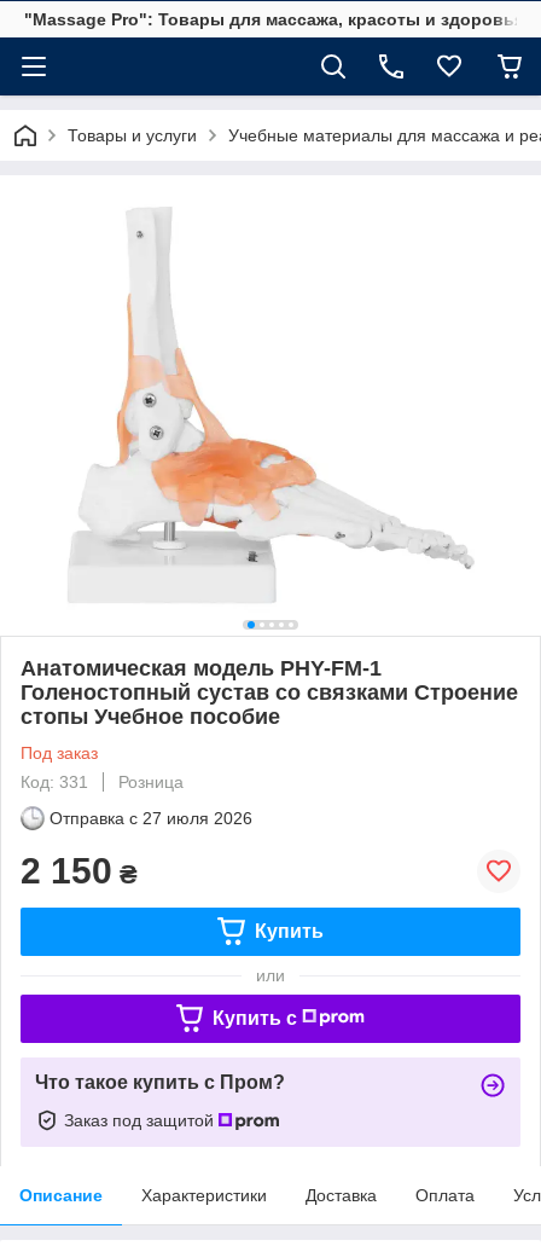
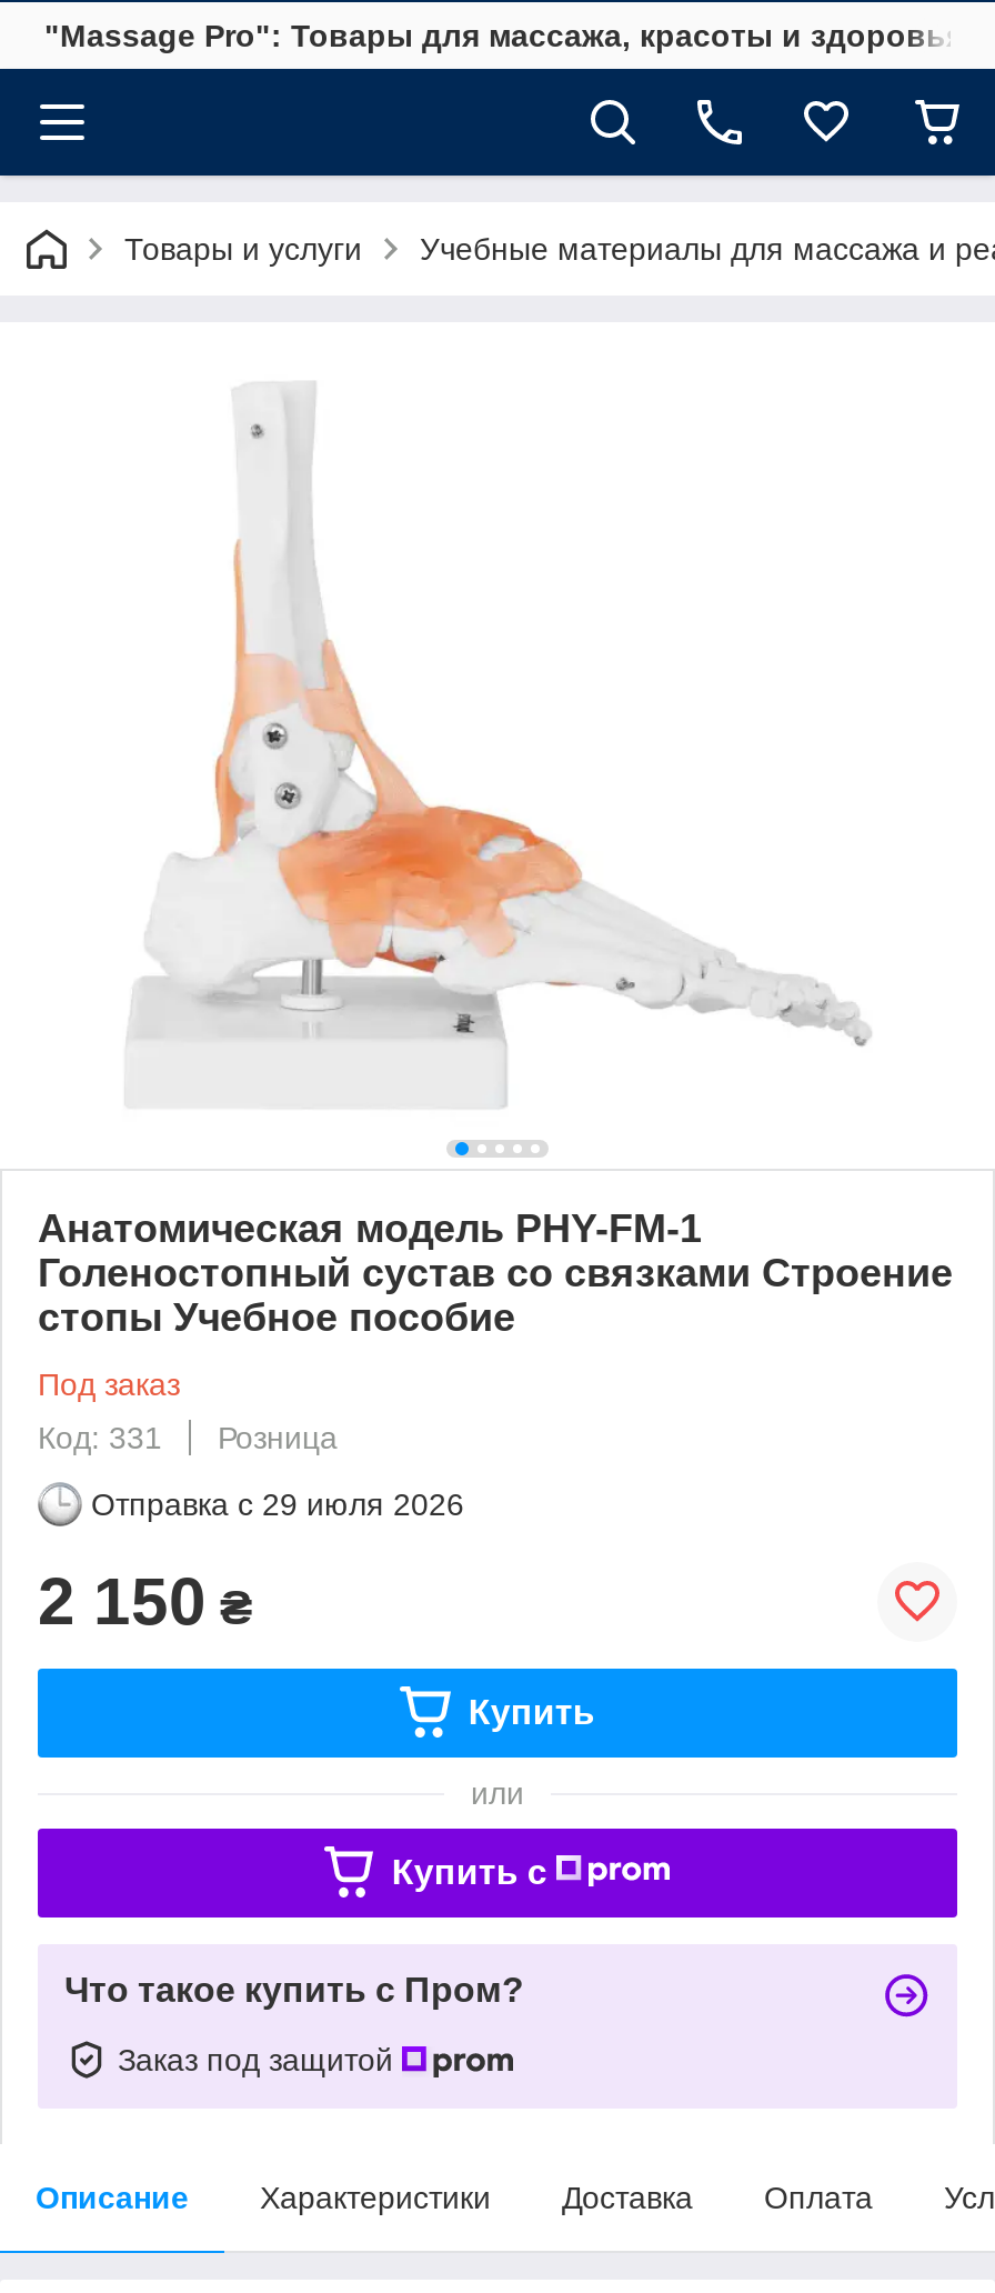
[50,808,252,828] Отправка с 27 июля 2026 -> [91,1486,464,1522] Отправка с 29 июля 2026

